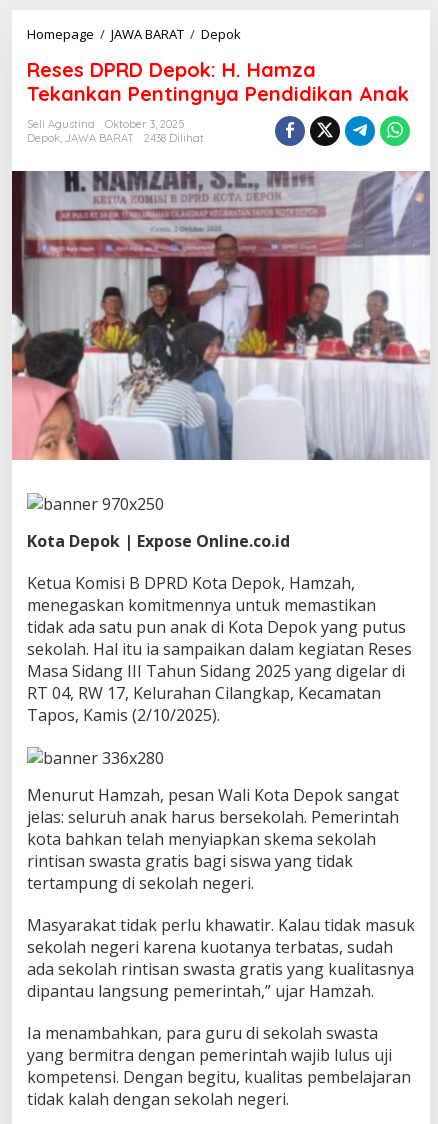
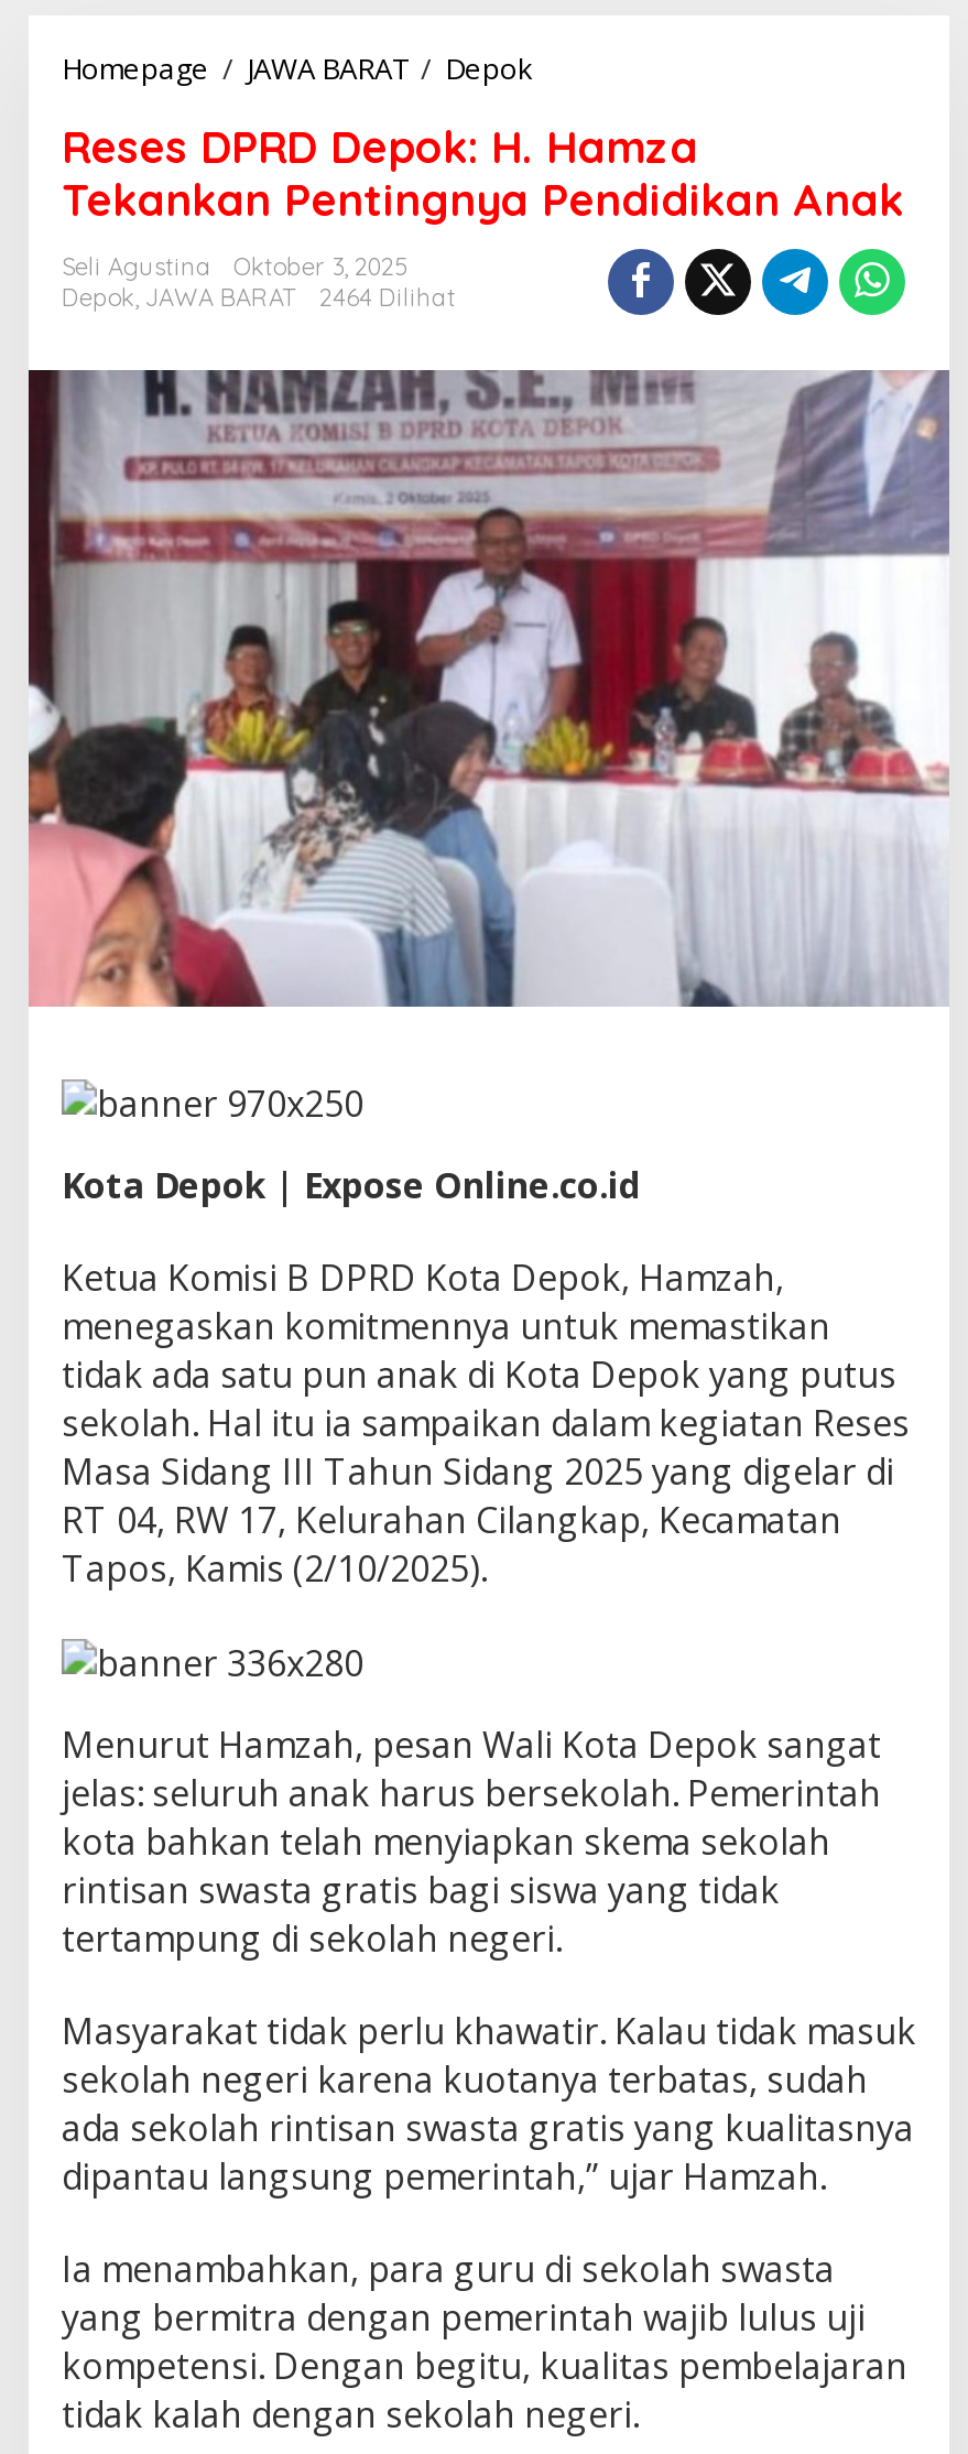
[27,131,204,145] Depok, JAWA BARAT 2438 Dilihat -> [62,282,456,312] Depok, JAWA BARAT 2464 Dilihat

